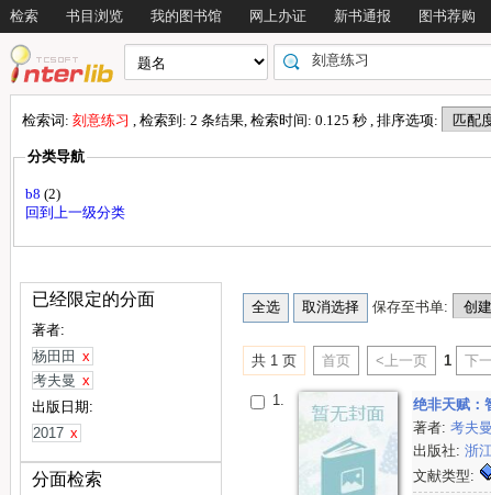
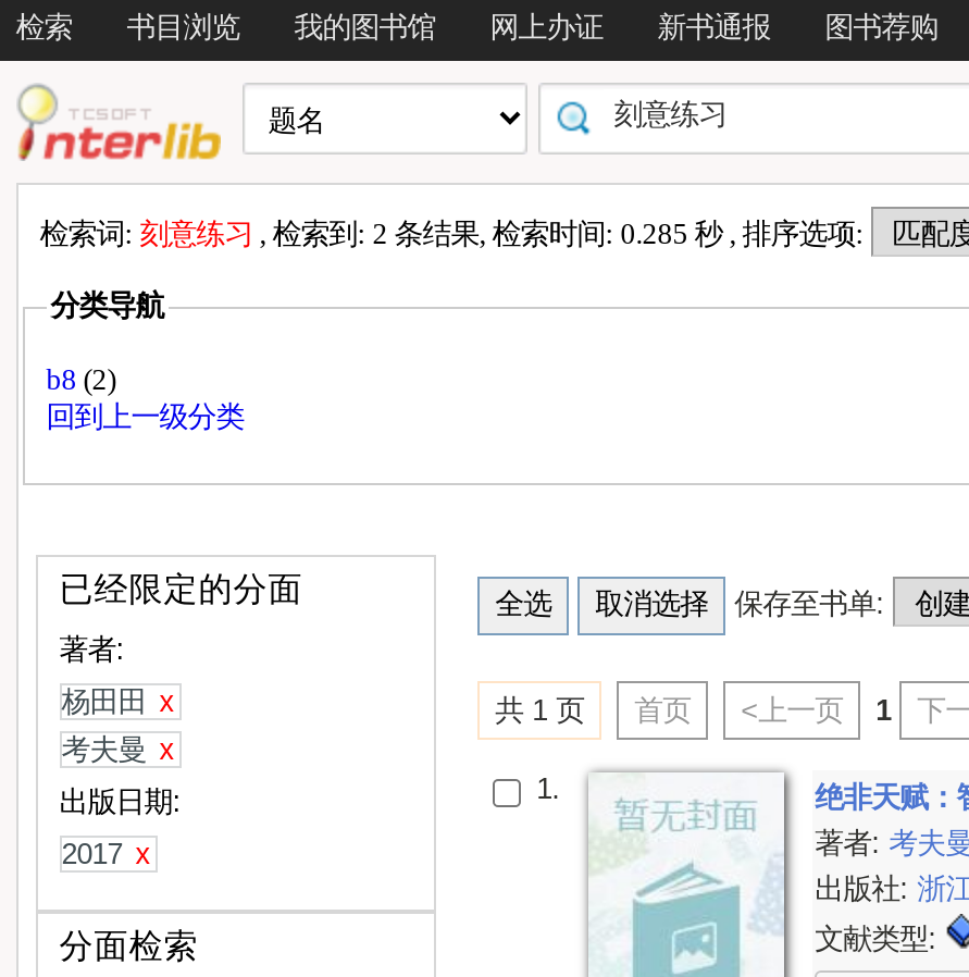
[22,112,441,128] 检索词:刻意练习, 检索到: 2 条结果, 检索时间: 0.125 秒 , 排序选项: -> [40,218,871,250] 检索词:刻意练习, 检索到: 2 条结果, 检索时间: 0.285 秒 , 排序选项:

